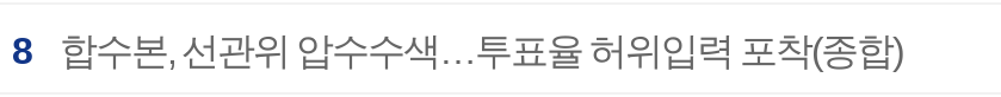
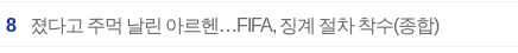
[60,31,902,71] 합수본, 선관위 압수수색…투표율 허위입력 포착(종합) -> [30,15,438,35] 졌다고 주먹 날린 아르헨…FIFA, 징계 절차 착수(종합)

